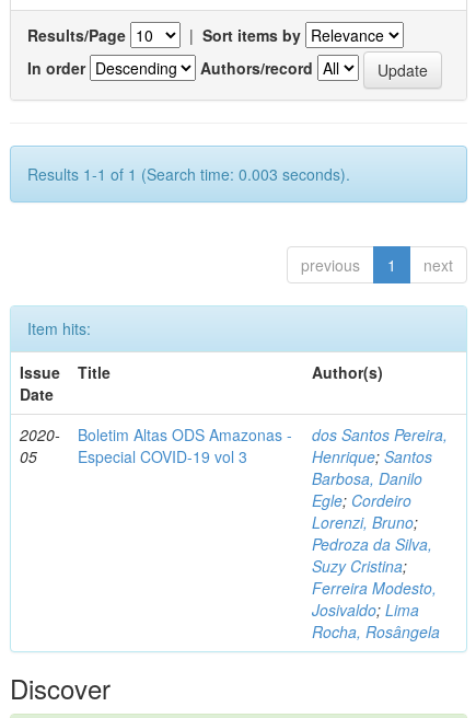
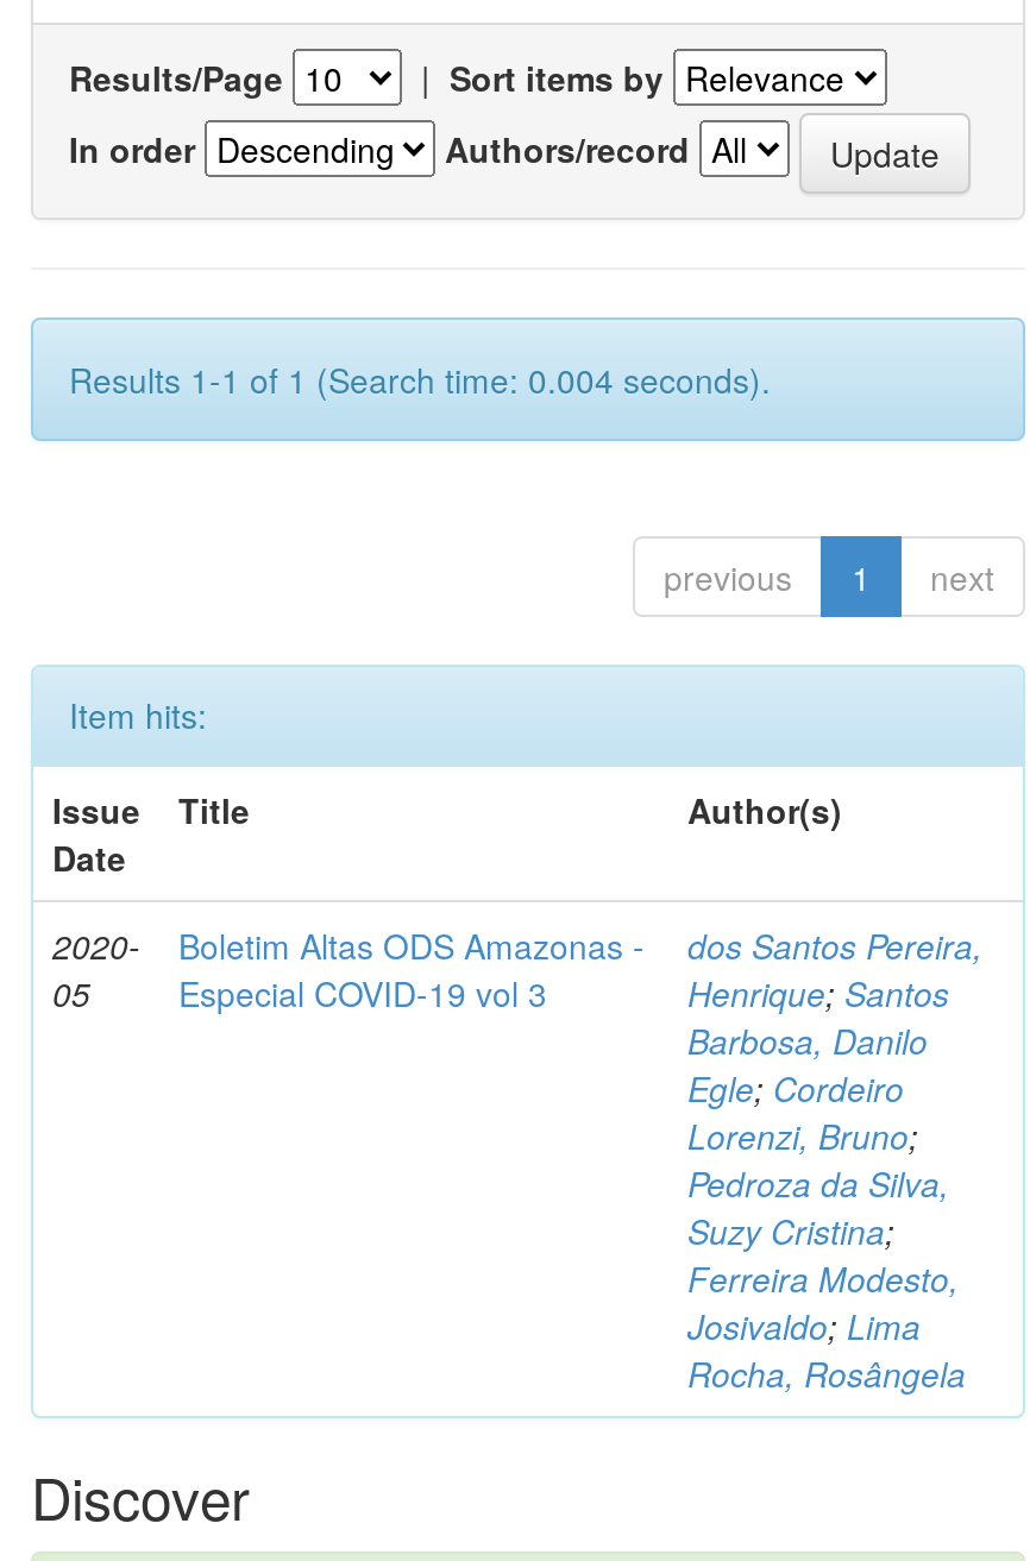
[27,163,350,185] Results 1-1 of 1 (Search time: 0.003 seconds). -> [69,355,771,403] Results 1-1 of 1 (Search time: 0.004 seconds).

